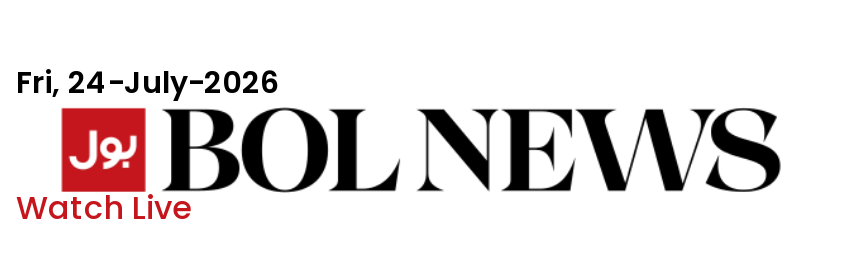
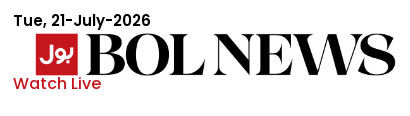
[16,61,280,103] Fri, 24-July-2026 -> [13,10,151,31] Tue, 21-July-2026

